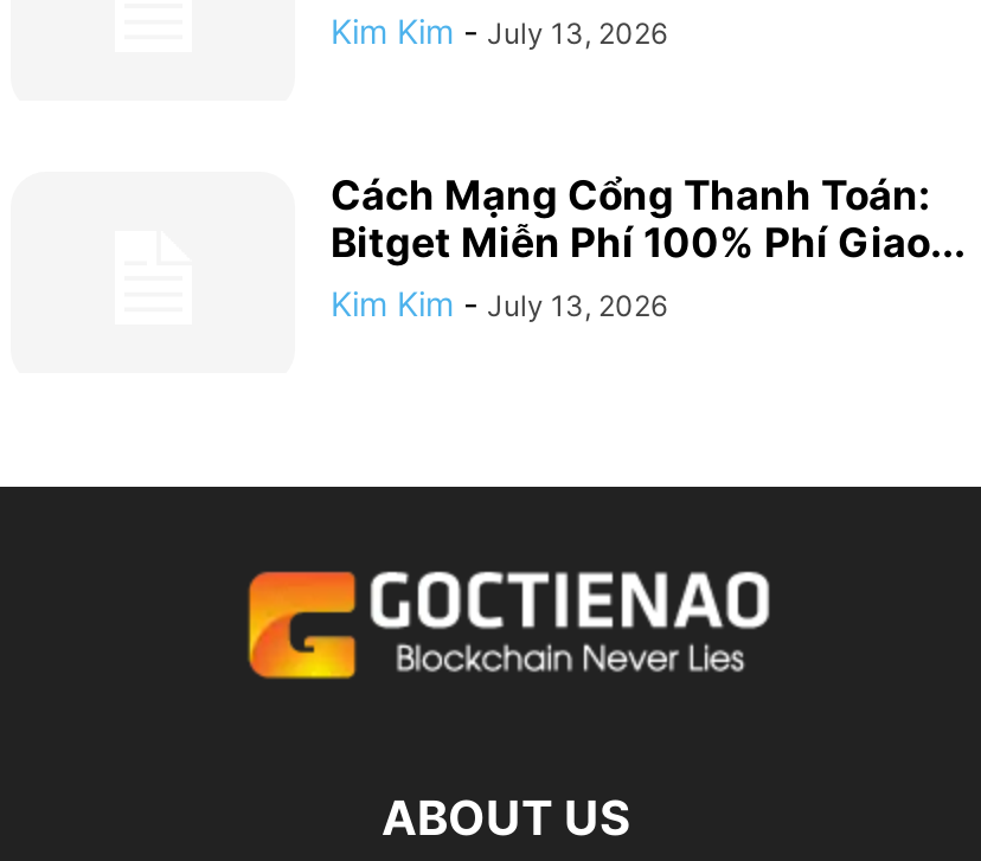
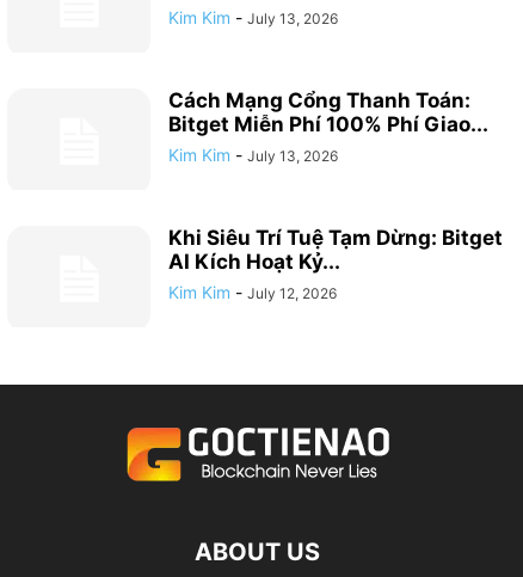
none -> [168,225,503,302] Khi Siêu Trí Tuệ Tạm Dừng: Bitget | AI Kích Hoạt Kỷ... | Kim Kim - July 12, 2026

